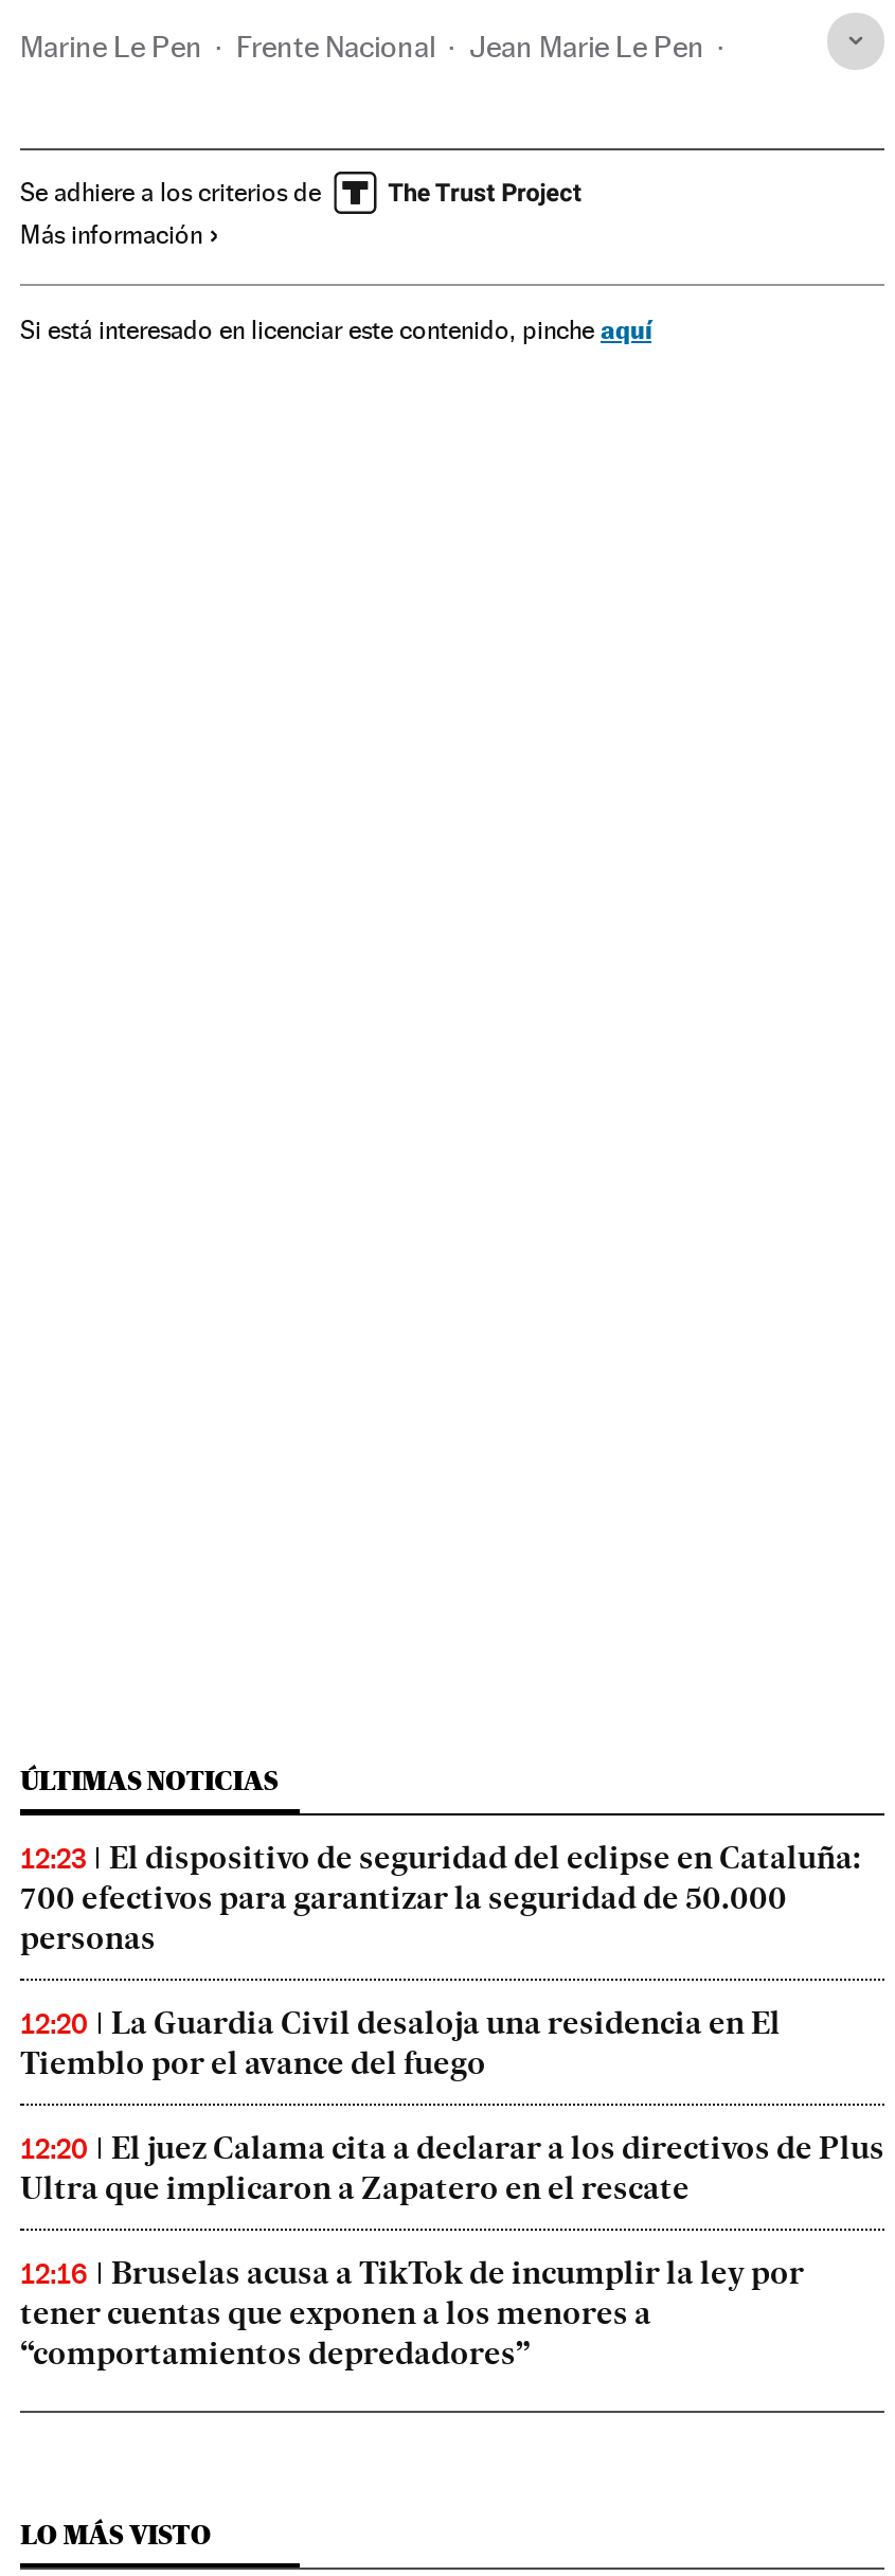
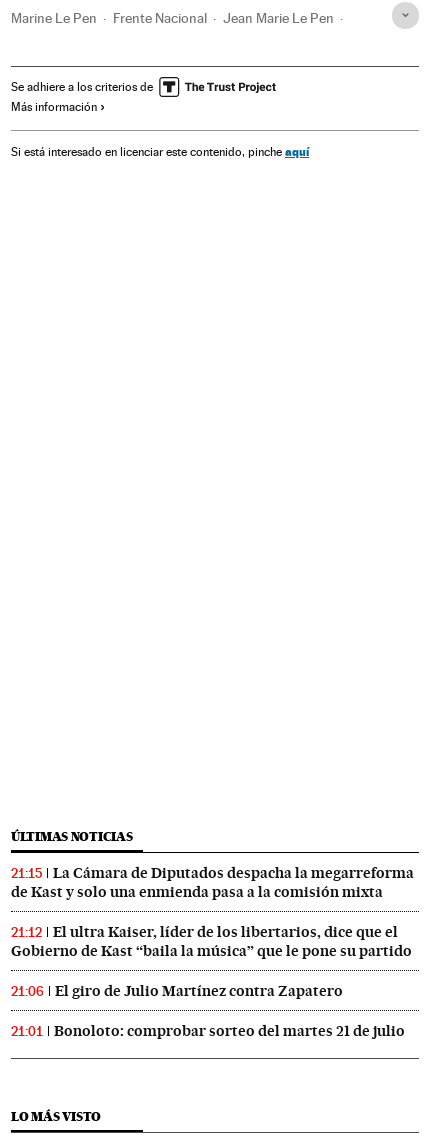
[20,1838,861,1957] 12:23 | El dispositivo de seguridad del eclipse en Cataluña: | 700 efectivos para garantizar la seguridad de 50.000 | personas -> [11,864,414,901] 21:15 | La Cámara de Diputados despacha la megarreforma | de Kast y solo una enmienda pasa a la comisión mixta
[20,2003,781,2082] 12:20 | La Guardia Civil desaloja una residencia en El | Tiemblo por el avance del fuego -> [11,923,412,960] 21:12 | El ultra Kaiser, líder de los libertarios, dice que el | Gobierno de Kast “baila la música” que le pone su partido
[20,2128,884,2207] 12:20 | El juez Calama cita a declarar a los directivos de Plus | Ultra que implicaron a Zapatero en el rescate -> [11,982,343,1000] 21:06 | El giro de Julio Martínez contra Zapatero
[20,2253,804,2372] 12:16 | Bruselas acusa a TikTok de incumplir la ley por | tener cuentas que exponen a los menores a | “comportamientos depredadores” -> [11,1022,405,1040] 21:01 | Bonoloto: comprobar sorteo del martes 21 de julio

